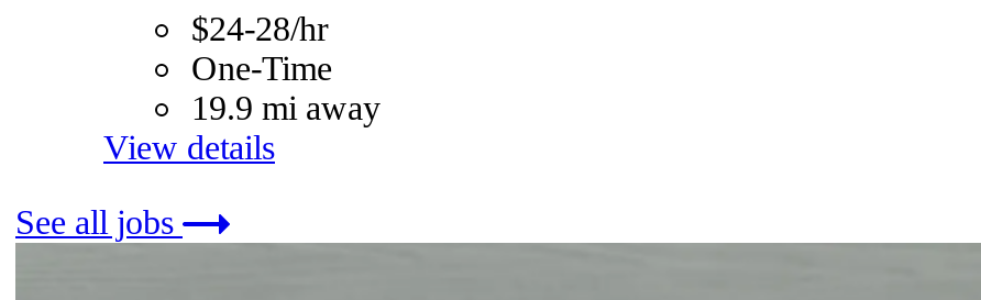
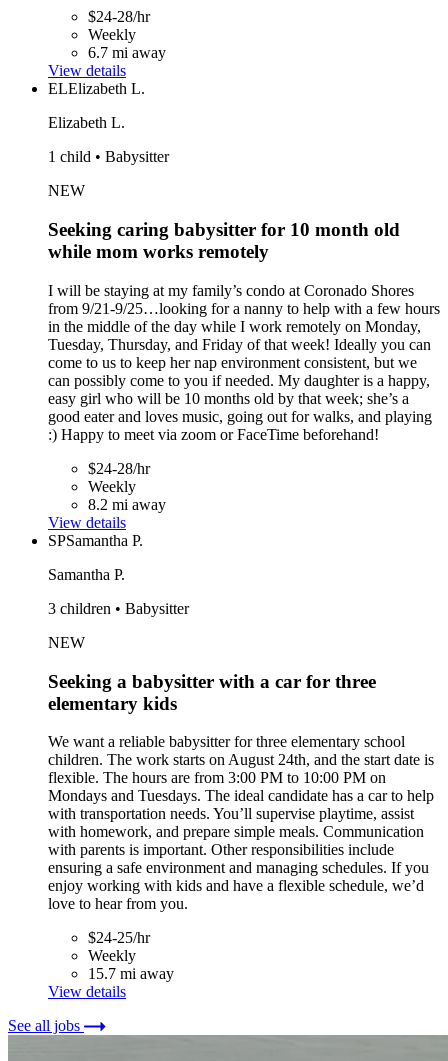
[191,50,381,127] One-Time | 19.9 mi away -> [48,26,440,982] Weekly | 6.7 mi away | View details | ELElizabeth L. | Elizabeth L. | 1 child • Babysitter | NEW | Seeking caring babysitter for 10 month old | while mom works remotely | I will be staying at my family’s condo at Coronado Shores | from 9/21-9/25…looking for a nanny to help with a few hours | in the middle of the day while I work remotely on Monday, | Tuesday, Thursday, and Friday of that week! Ideally you can | come to us to keep her nap environment consistent, but we | can possibly come to you if needed. My daughter is a happy, | easy girl who will be 10 months old by that week; she’s a | good eater and loves music, going out for walks, and playing | :) Happy to meet via zoom or FaceTime beforehand! | $24-28/hr | Weekly | 8.2 mi away | View details | SPSamantha P. | Samantha P. | 3 children • Babysitter | NEW | Seeking a babysitter with a car for three | elementary kids | We want a reliable babysitter for three elementary school | children. The work starts on August 24th, and the start date is | flexible. The hours are from 3:00 PM to 10:00 PM on | Mondays and Tuesdays. The ideal candidate has a car to help | with transportation needs. You’ll supervise playtime, assist | with homework, and prepare simple meals. Communication | with parents is important. Other responsibilities include | ensuring a safe environment and managing schedules. If you | enjoy working with kids and have a flexible schedule, we’d | love to hear from you. | $24-25/hr | Weekly | 15.7 mi away

